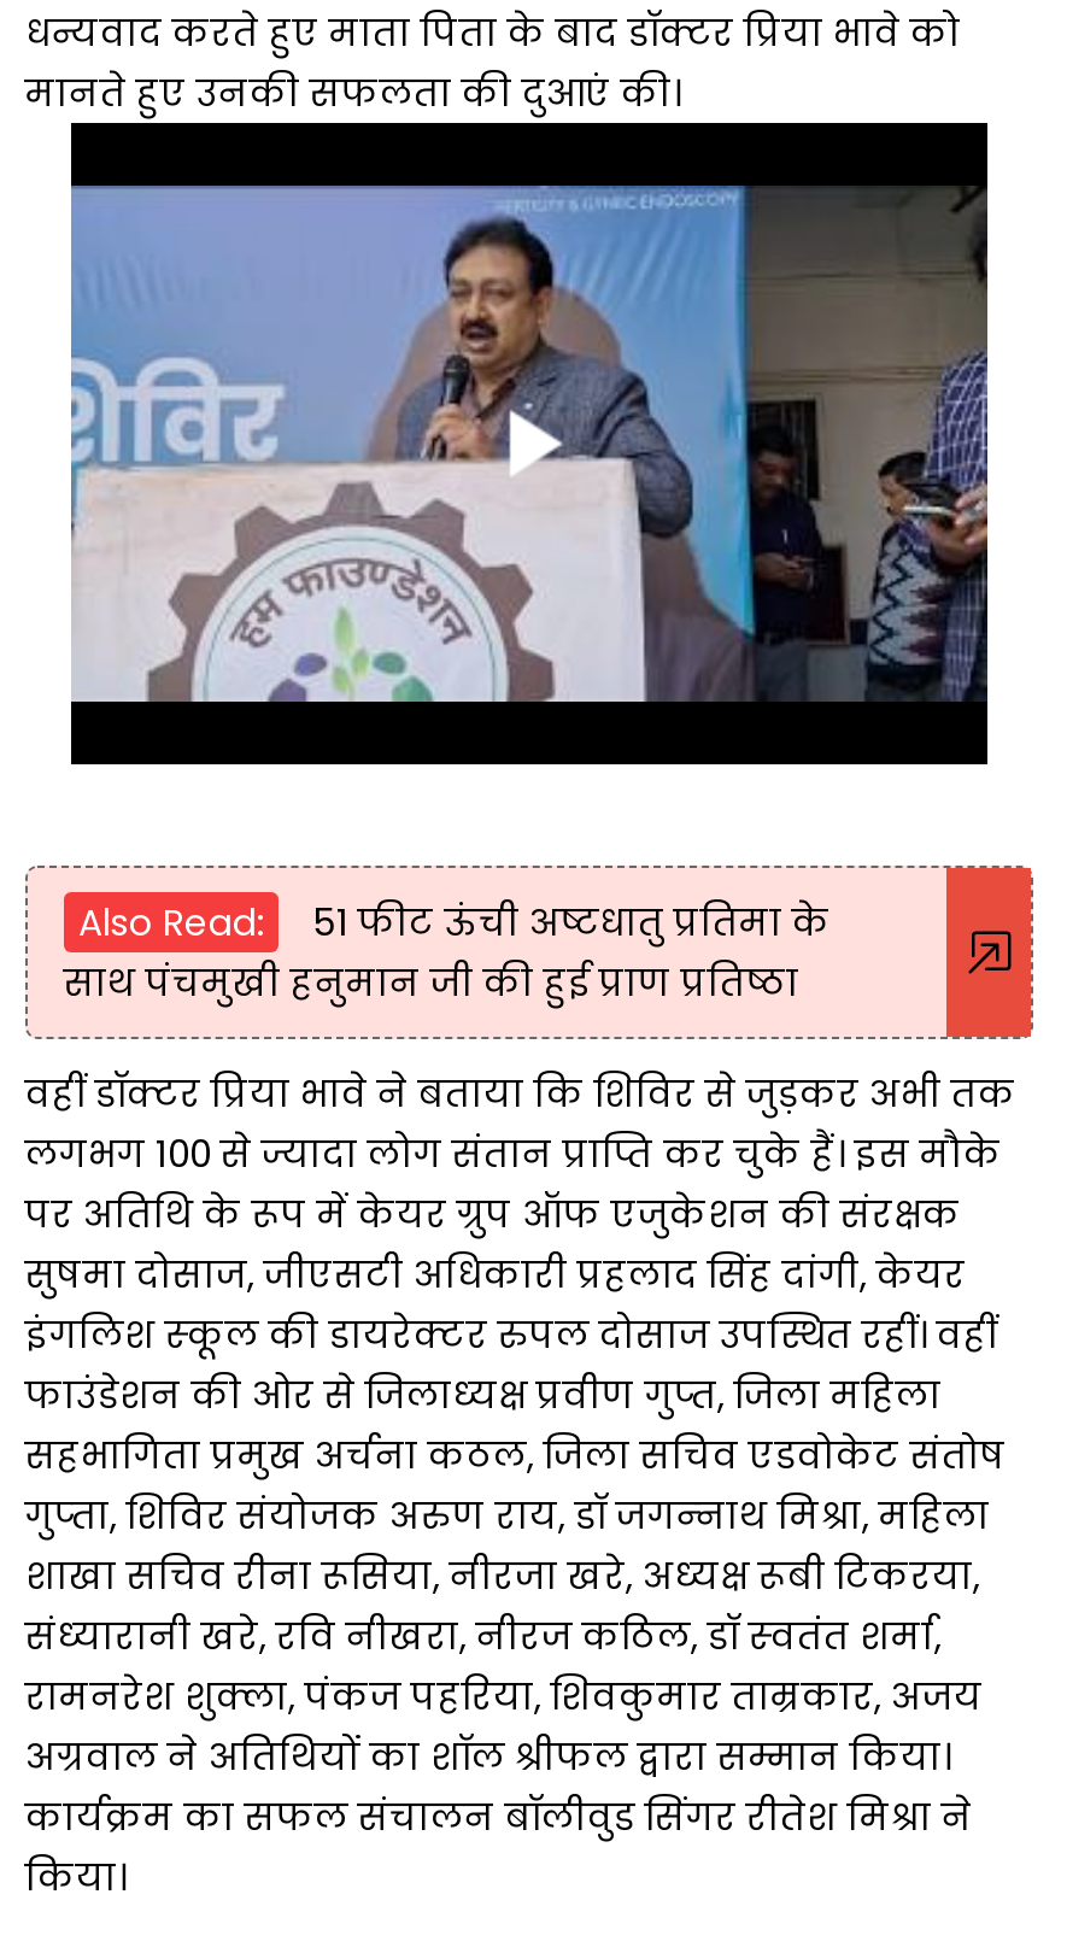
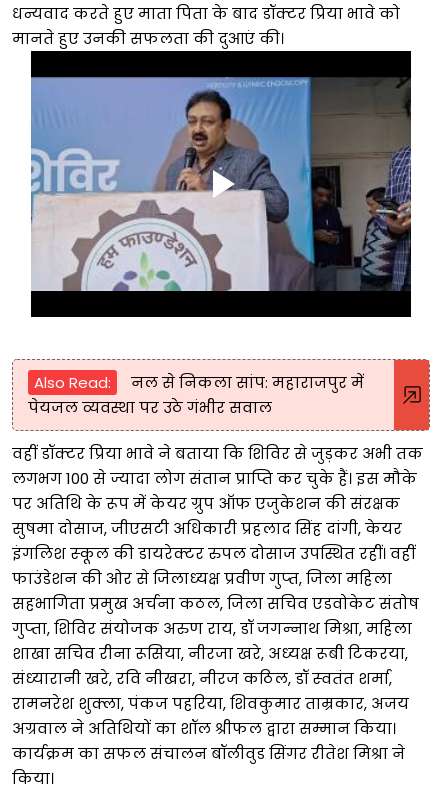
[64,896,831,1007] 51 फीट ऊंची अष्टधातु प्रतिमा के | साथ पंचमुखी हनुमान जी की हुई प्राण प्रतिष्ठा -> [28,372,364,418] नल से निकला सांप: महाराजपुर में | पेयजल व्यवस्था पर उठे गंभीर सवाल

